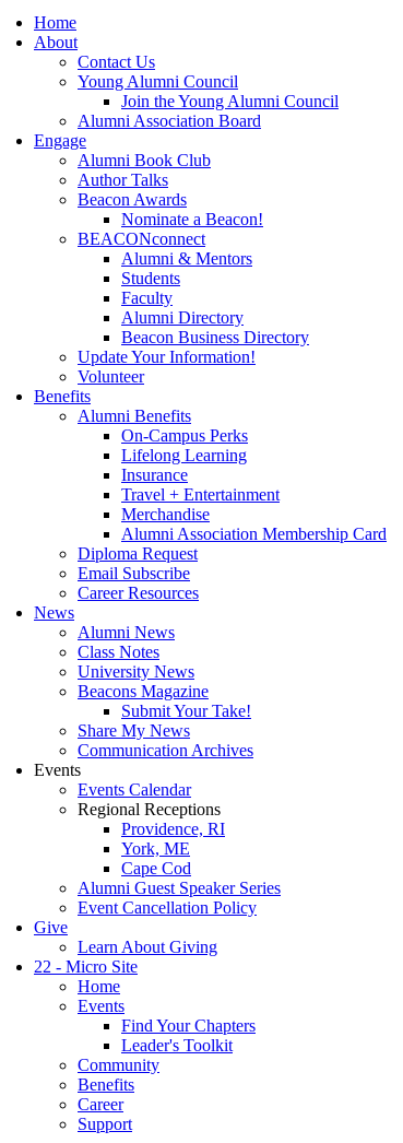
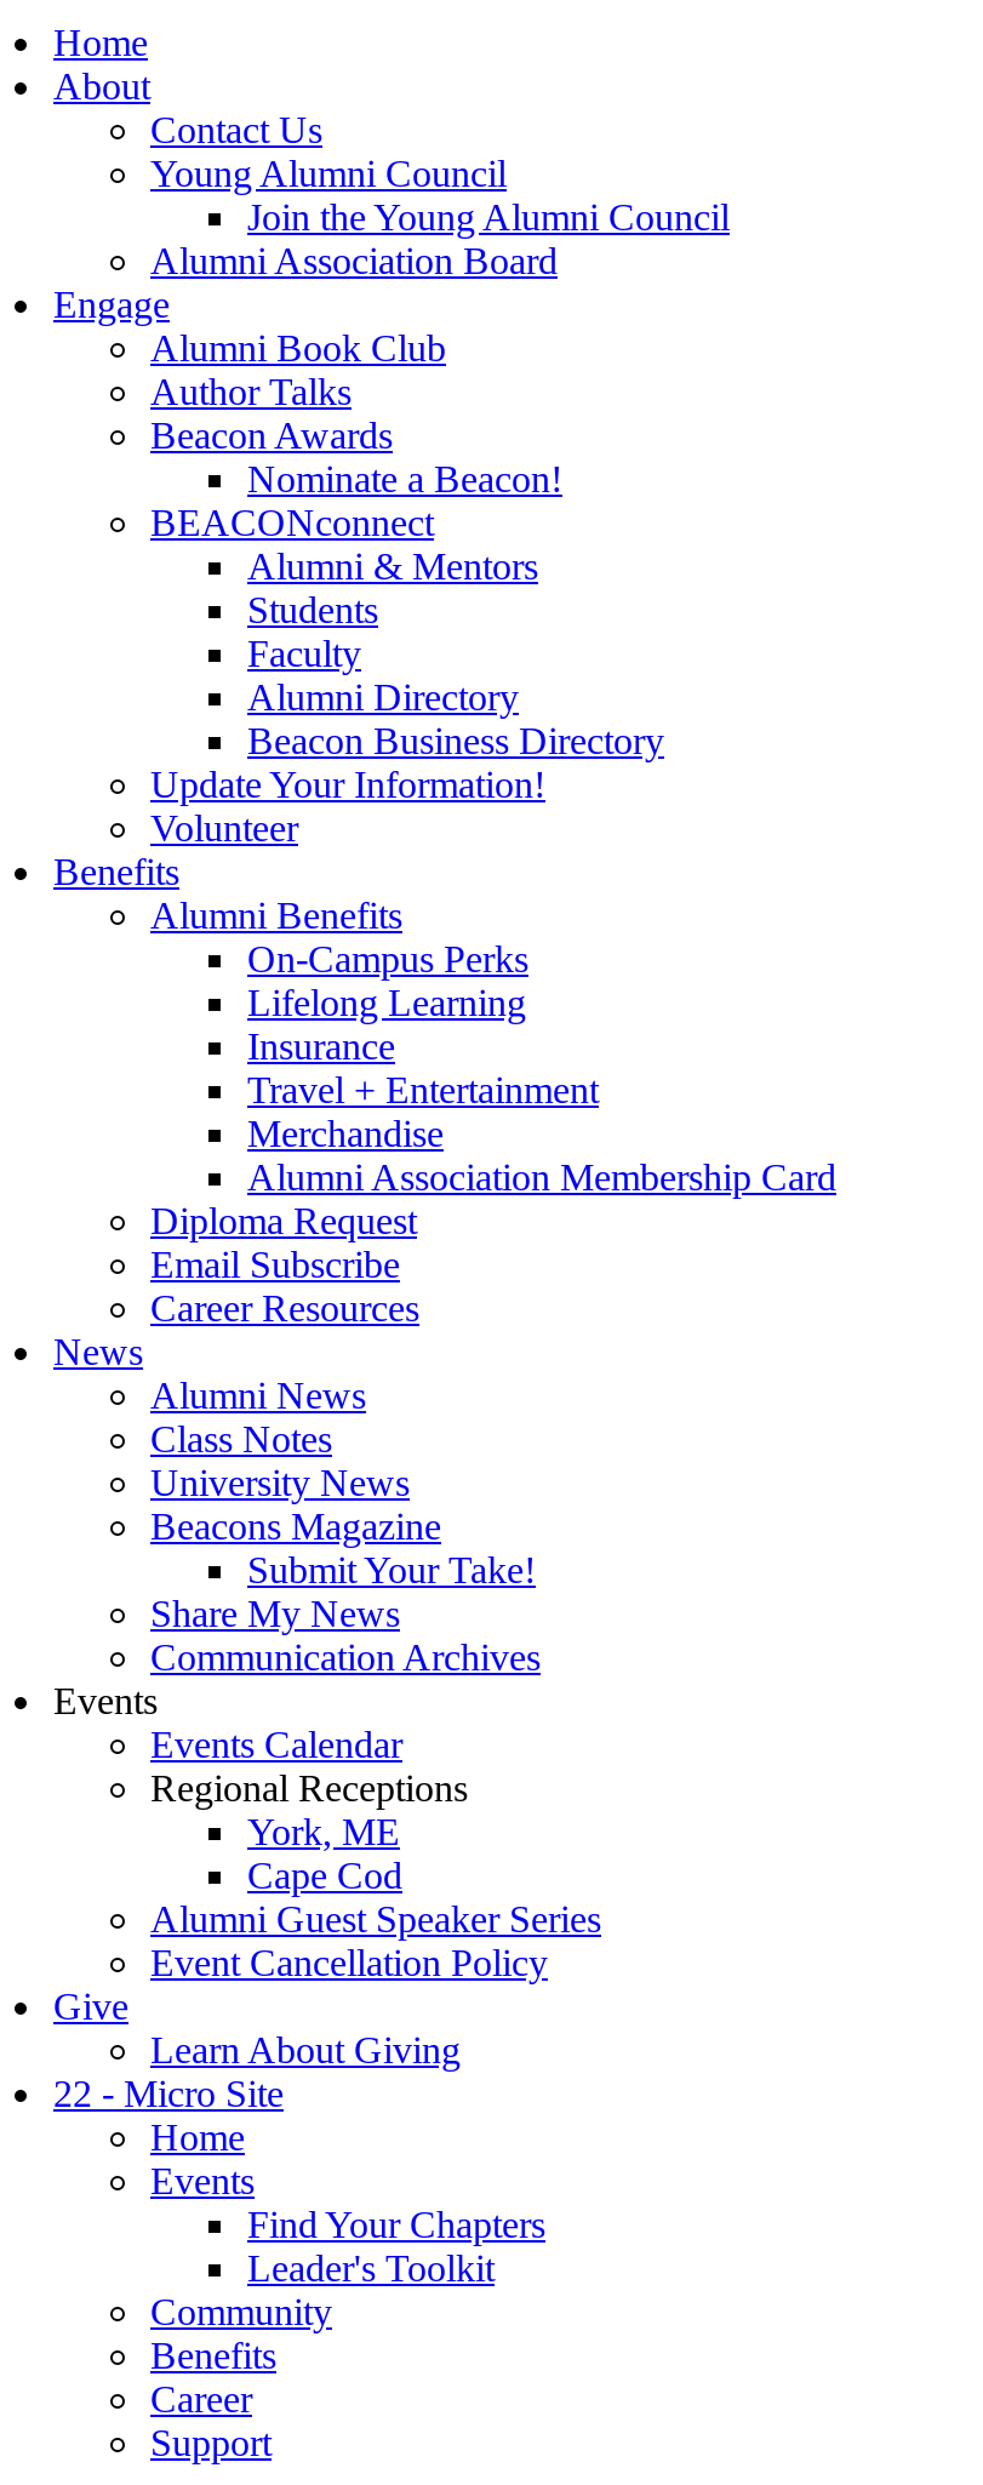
[121,820,225,838] Providence, RI -> none

